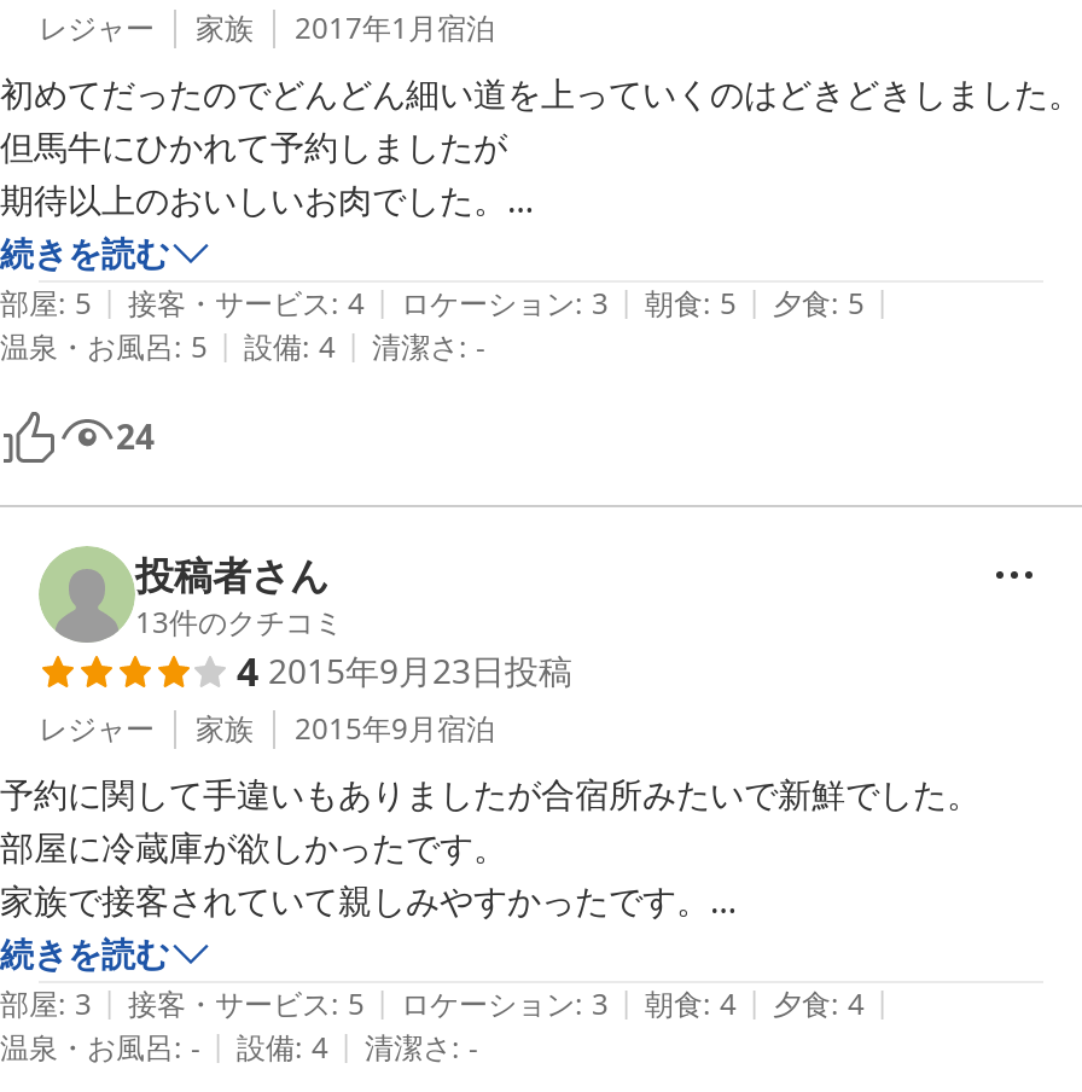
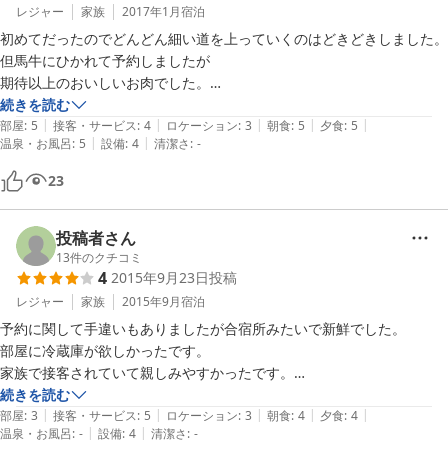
[116,413,155,459] 24 -> [48,171,64,190] 23

